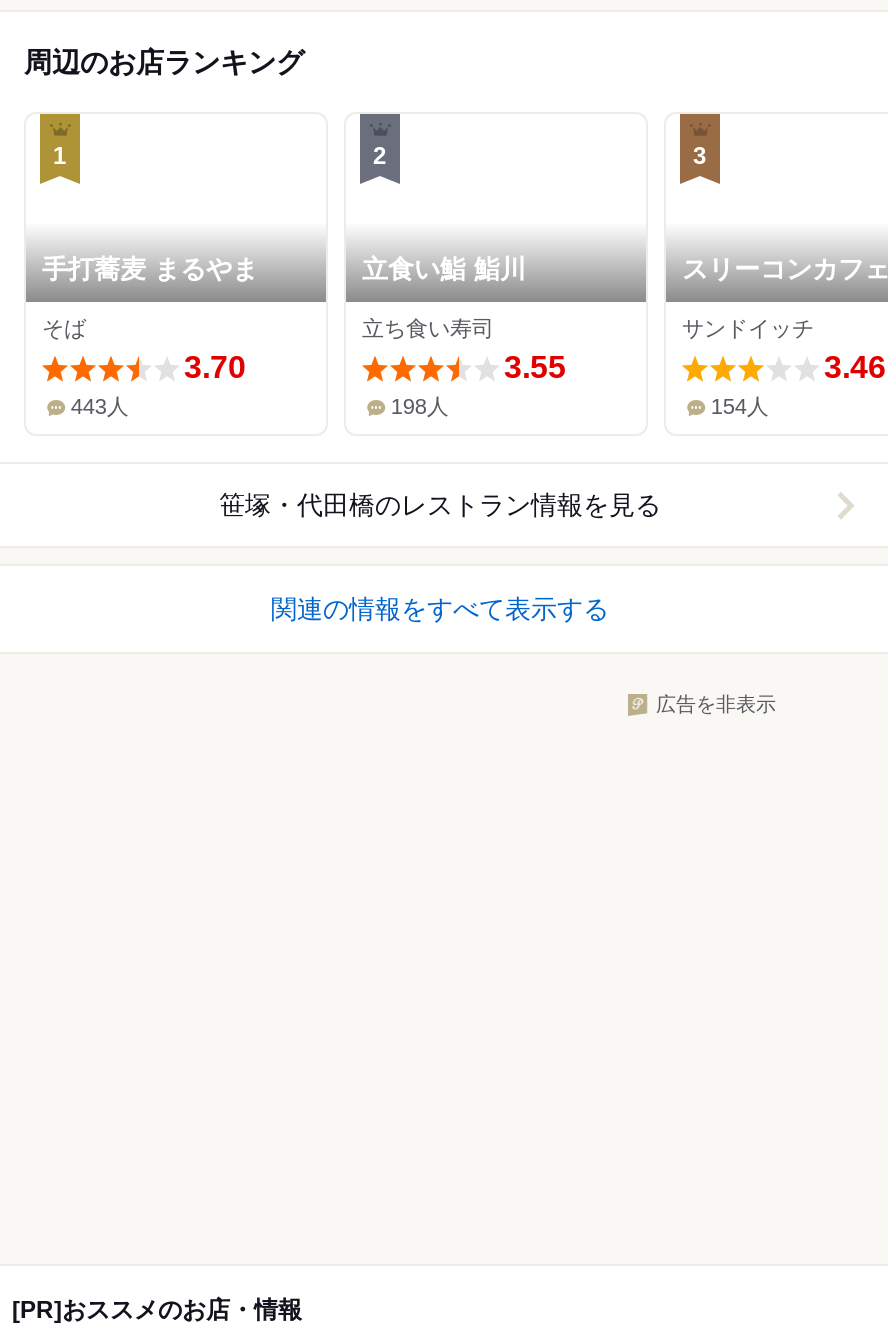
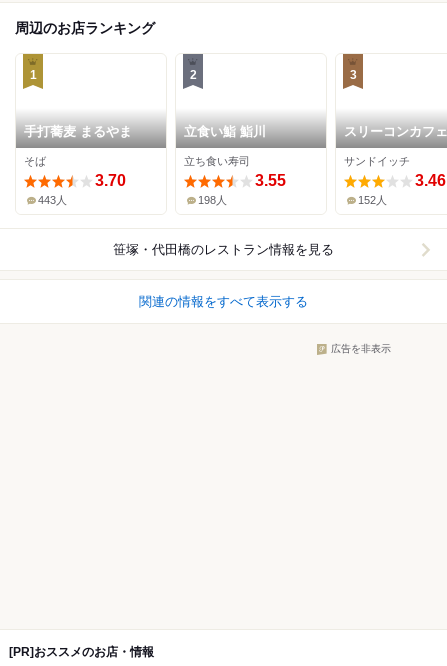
[711,395,769,419] 154人 -> [358,194,387,206] 152人

